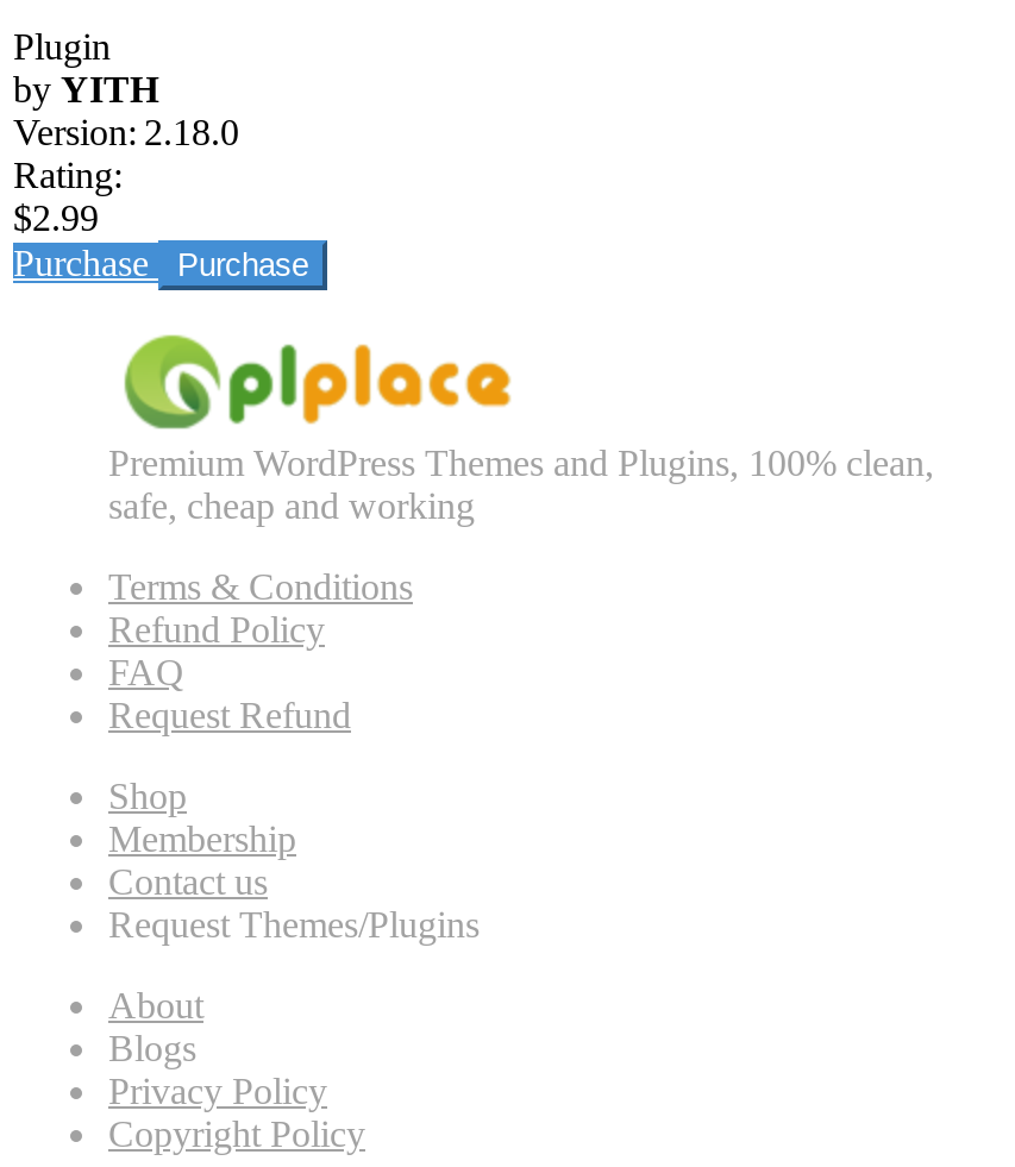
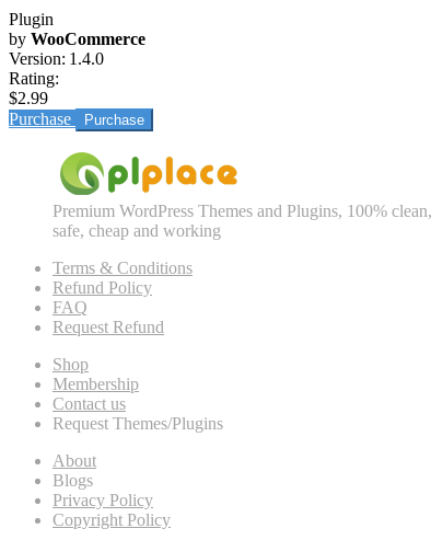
[13,69,158,110] by YITH -> [9,30,145,48] by WooCommerce
[13,112,239,153] Version: 2.18.0 -> [9,50,104,68] Version: 1.4.0

